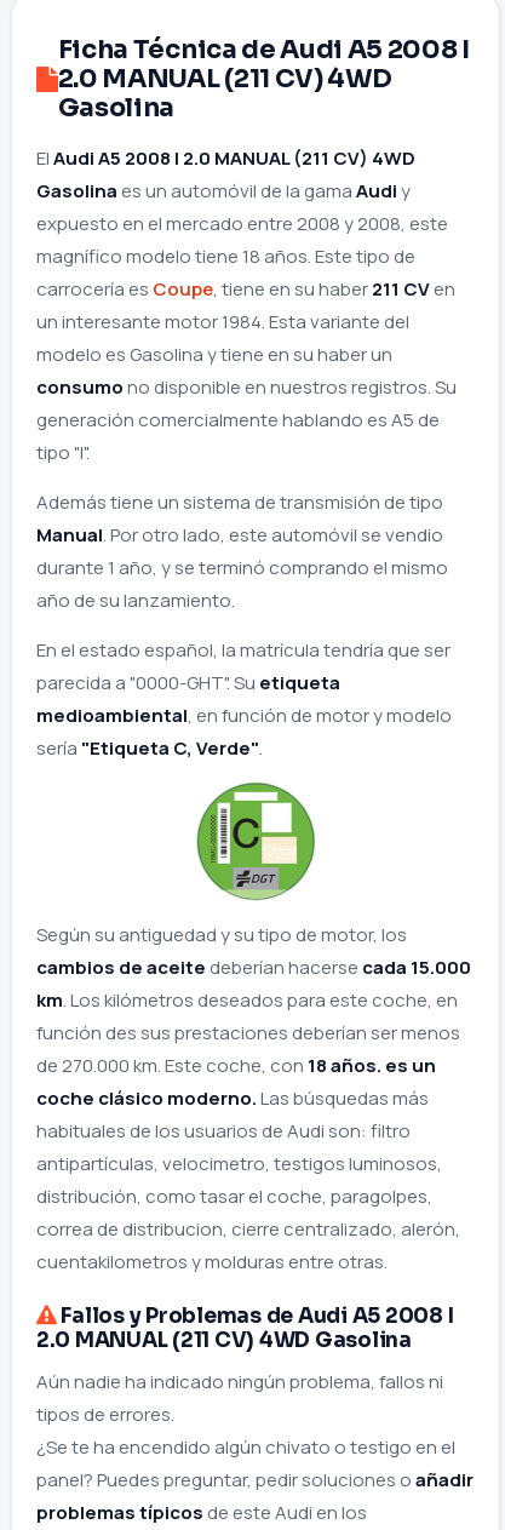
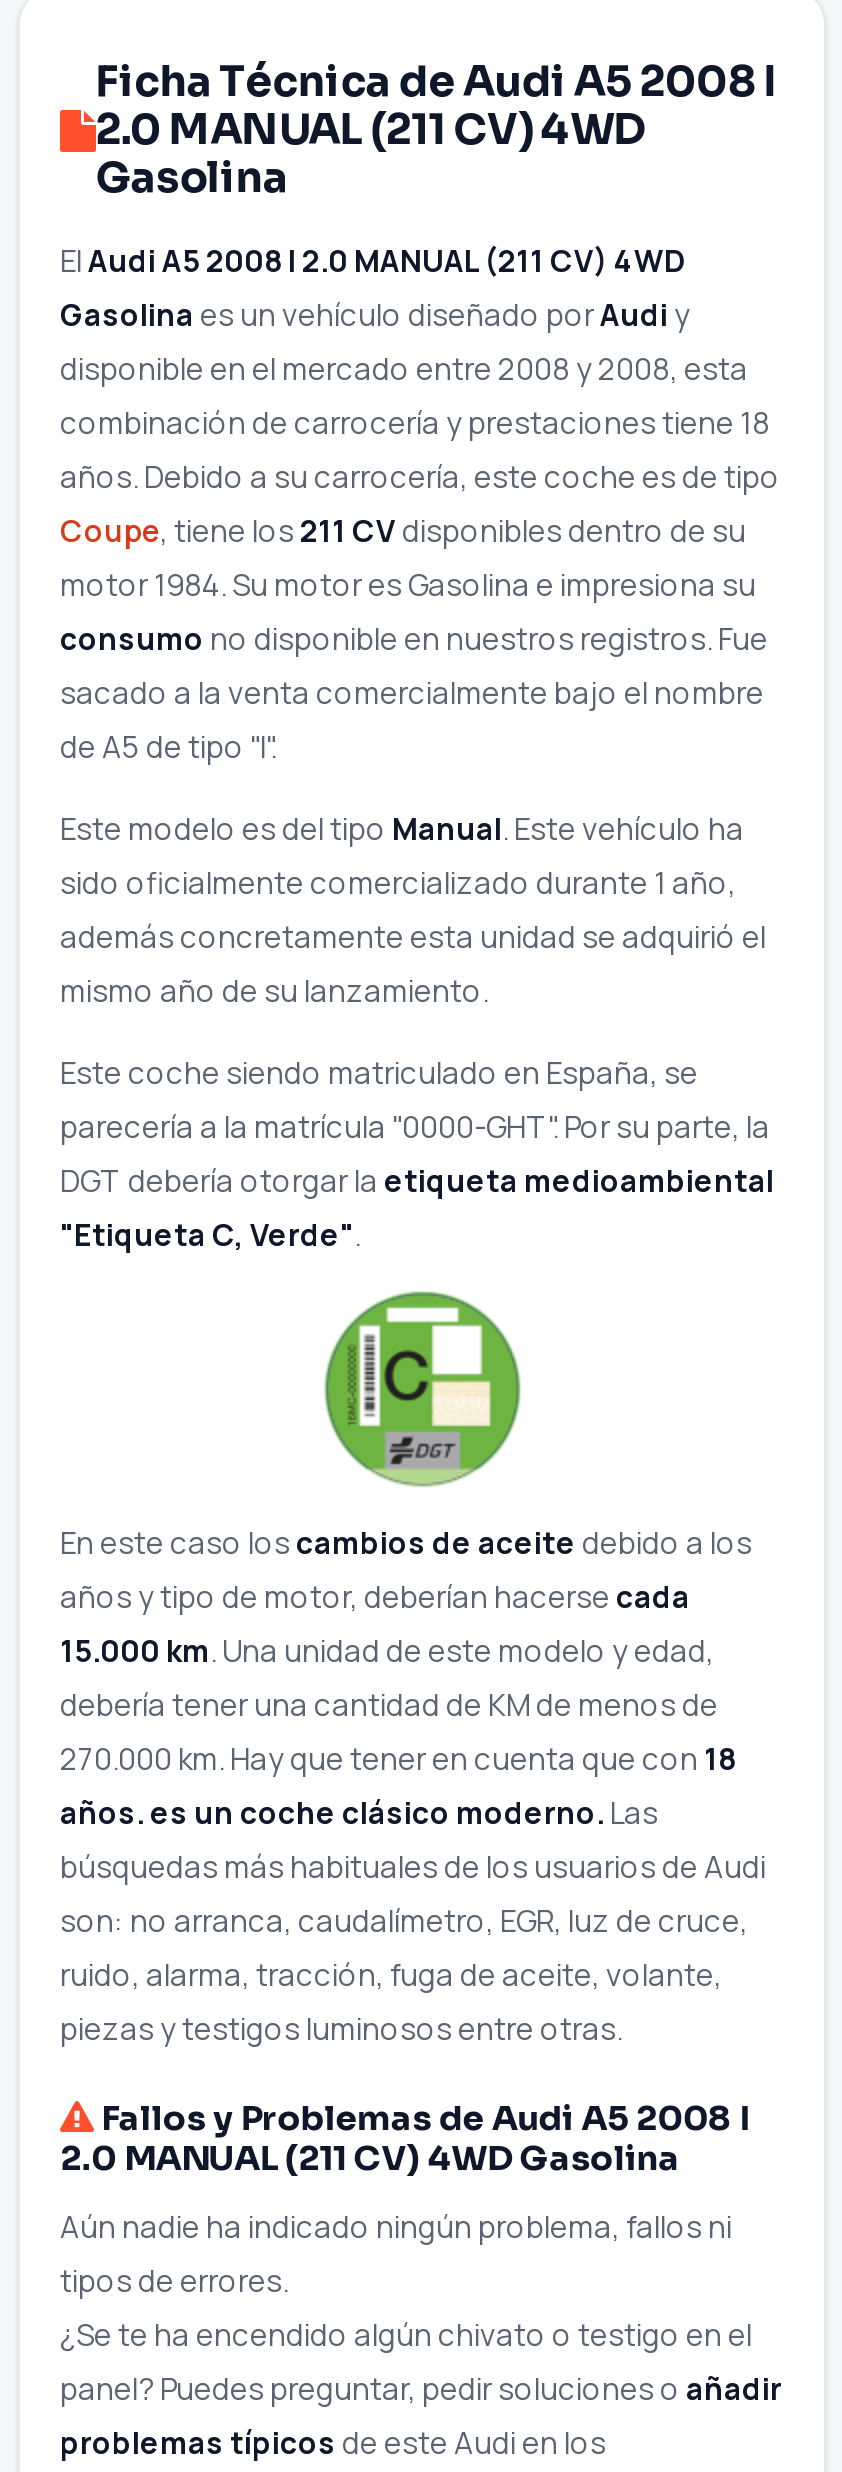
[36,178,457,465] Gasolina es un automóvil de la gama Audi y | expuesto en el mercado entre 2008 y 2008, este | magnífico modelo tiene 18 años. Este tipo de | carrocería es Coupe, tiene en su haber 211 CV en | un interesante motor 1984. Esta variante del | modelo es Gasolina y tiene en su haber un | consumo no disponible en nuestros registros. Su | generación comercialmente hablando es A5 de | tipo "I". -> [60,294,780,768] Gasolina es un vehículo diseñado porAudi y | disponible en el mercado entre 2008 y 2008, esta | combinación de carrocería y prestaciones tiene 18 | años. Debido a su carrocería, este coche es de tipo | Coupe, tiene los 211 CV disponibles dentro de su | motor 1984. Su motor es Gasolina e impresiona su | consumo no disponible en nuestros registros. Fue | sacado a la venta comercialmente bajo el nombre | de A5 de tipo "I".
[36,489,448,613] Además tiene un sistema de transmisión de tipo | Manual. Por otro lado, este automóvil se vendio | durante 1 año, y se terminó comprando el mismo | año de su lanzamiento. -> [60,808,766,1012] Este modelo es del tipo Manual. Este vehículo ha | sido oficialmente comercializado durante 1 año, | además concretamente esta unidad se adquirió el | mismo año de su lanzamiento.
[36,637,452,761] En el estado español, la matrícula tendría que ser | parecida a "0000-GHT". Su etiqueta | medioambiental, en función de motor y modelo | sería "Etiqueta C, Verde". -> [60,1052,774,1256] Este coche siendo matriculado en España, se | parecería a la matrícula "0000-GHT". Por su parte, la | DGT debería otorgar la etiqueta medioambiental | "Etiqueta C, Verde".
[36,922,471,1274] Según su antiguedad y su tipo de motor, los | cambios de aceite deberían hacerse cada 15.000 | km. Los kilómetros deseados para este coche, en | función des sus prestaciones deberían ser menos | de 270.000 km. Este coche, con 18 años. es un | coche clásico moderno. Las búsquedas más | habituales de los usuarios de Audi son: filtro | antipartículas, velocimetro, testigos luminosos, | distribución, como tasar el coche, paragolpes, | correa de distribucion, cierre centralizado, alerón, | cuentakilometros y molduras entre otras. -> [60,1522,766,2050] En este caso los cambios de aceite debido a los | años y tipo de motor, deberían hacerse cada | 15.000 km. Una unidad de este modelo y edad, | debería tener una cantidad de KM de menos de | 270.000 km. Hay que tener en cuenta que con 18 | años. es un coche clásico moderno. Las | búsquedas más habituales de los usuarios de Audi | son: no arranca, caudalímetro, EGR, luz de cruce, | ruido, alarma, tracción, fuga de aceite, volante, | piezas y testigos luminosos entre otras.

